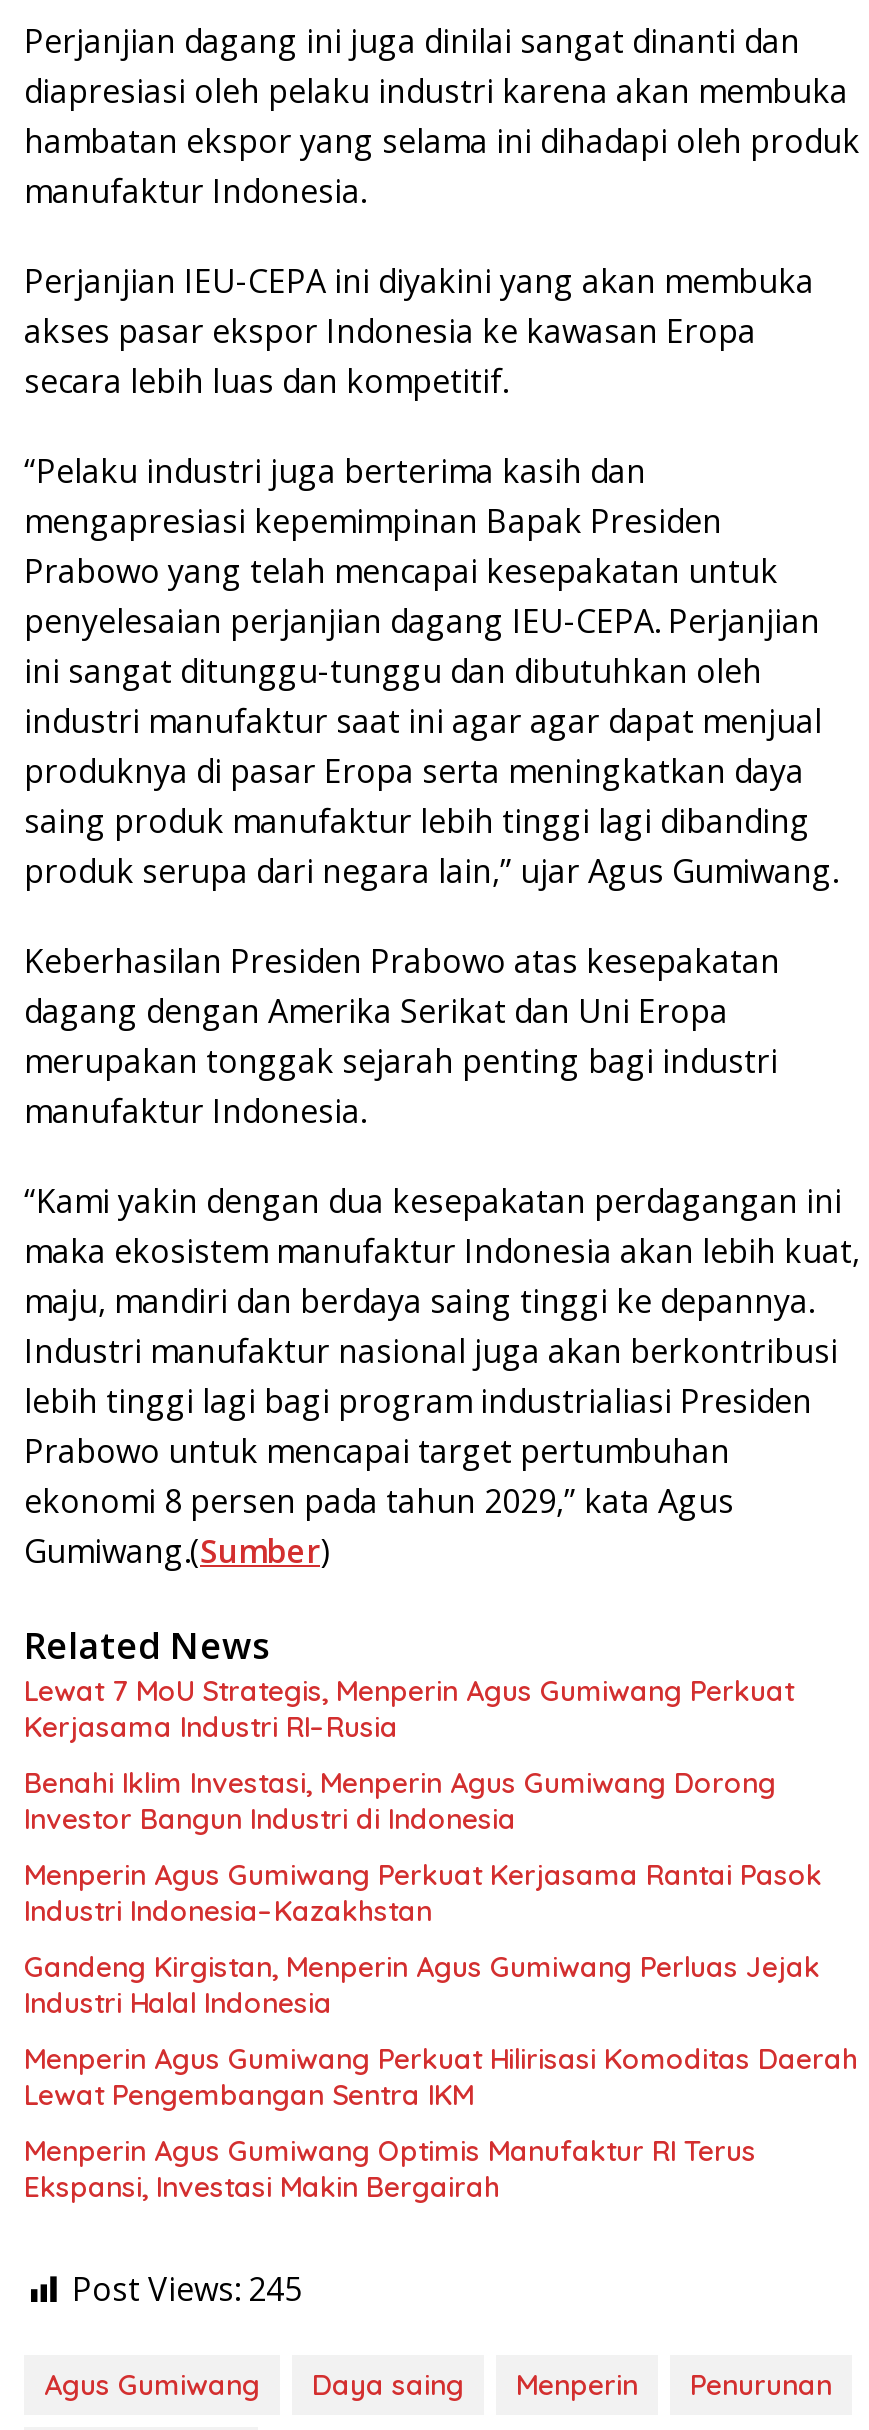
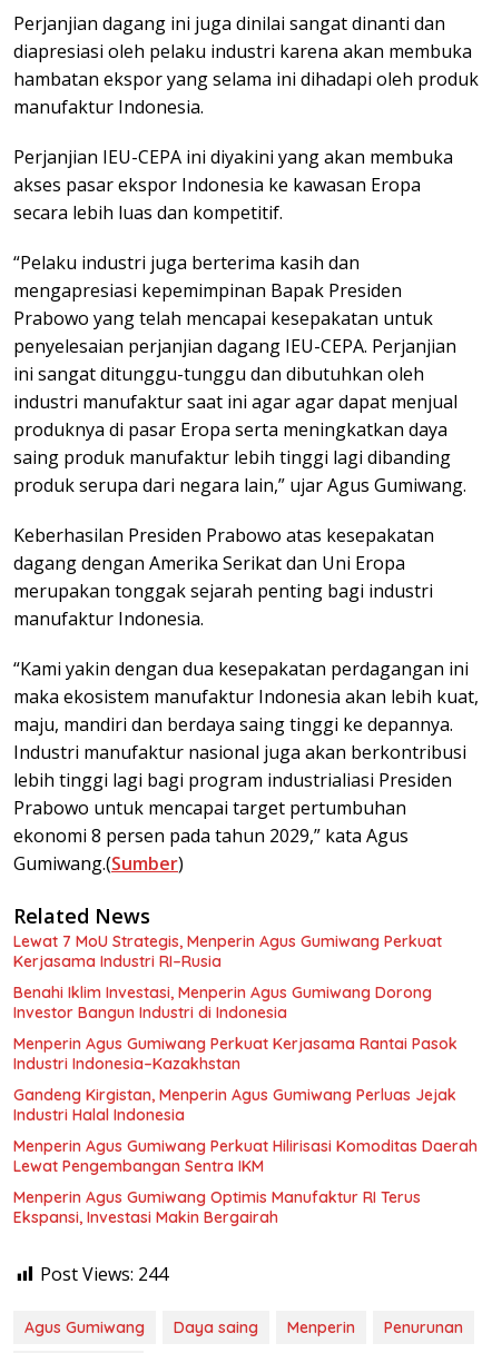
[72,2267,302,2311] Post Views: 245 -> [40,1262,168,1286] Post Views: 244

